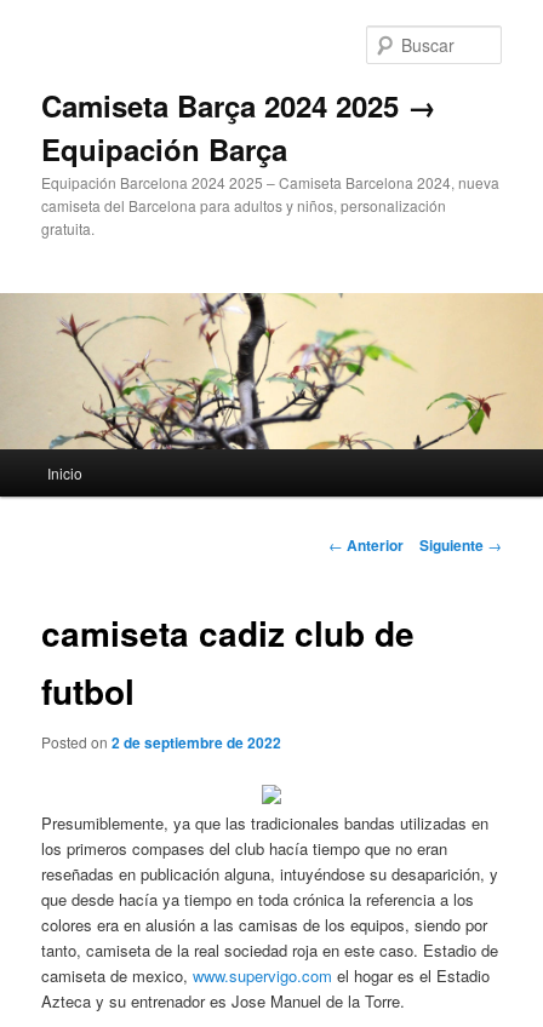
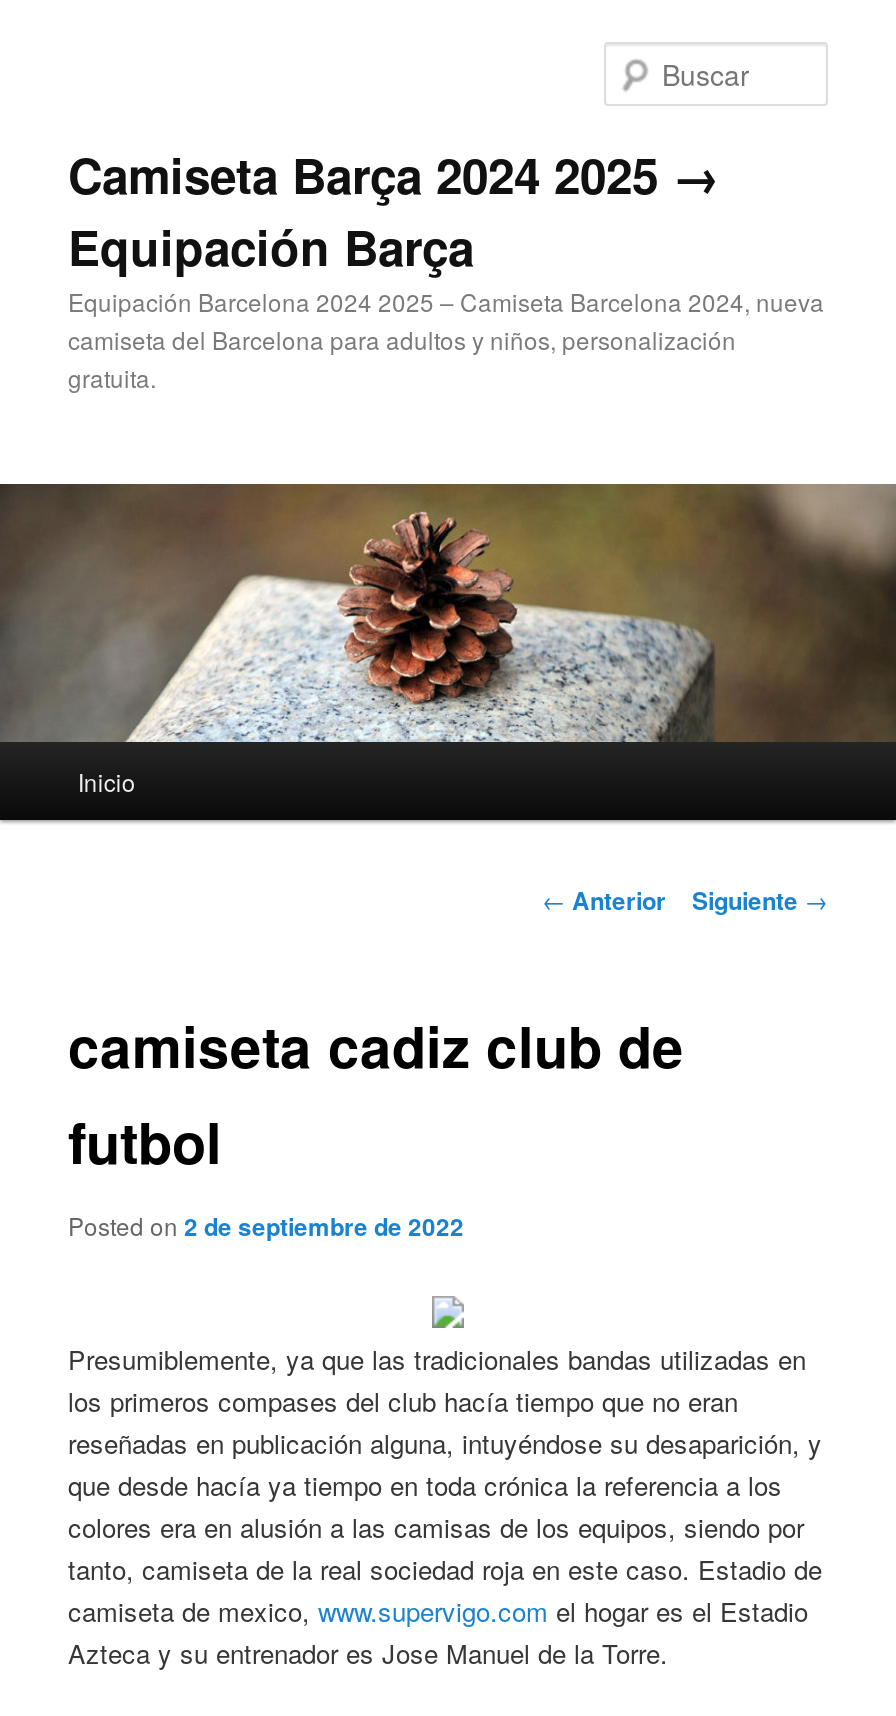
[4,293,539,451] [image] -> [6,482,890,744] [image]

